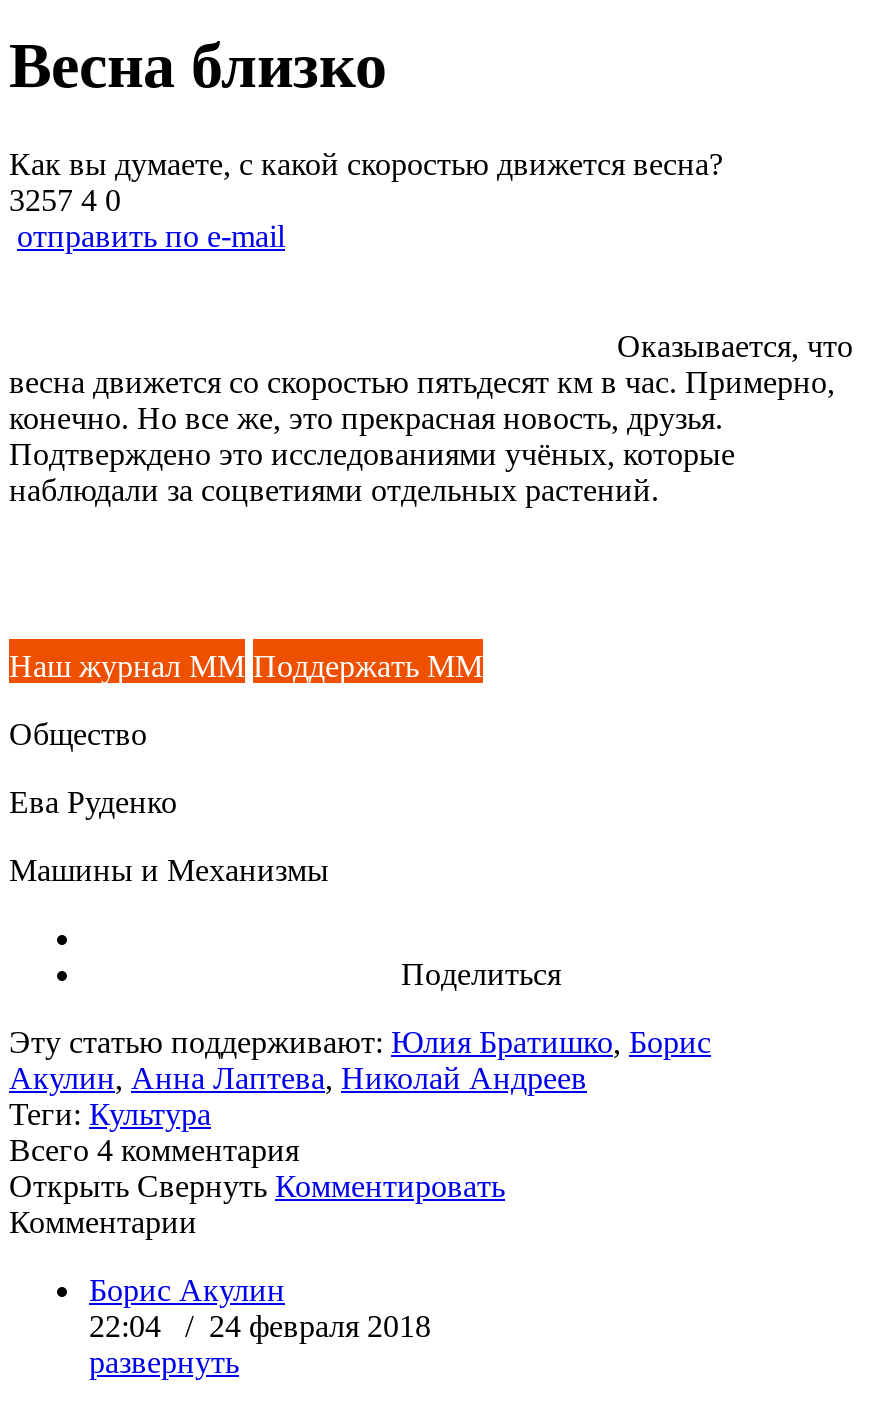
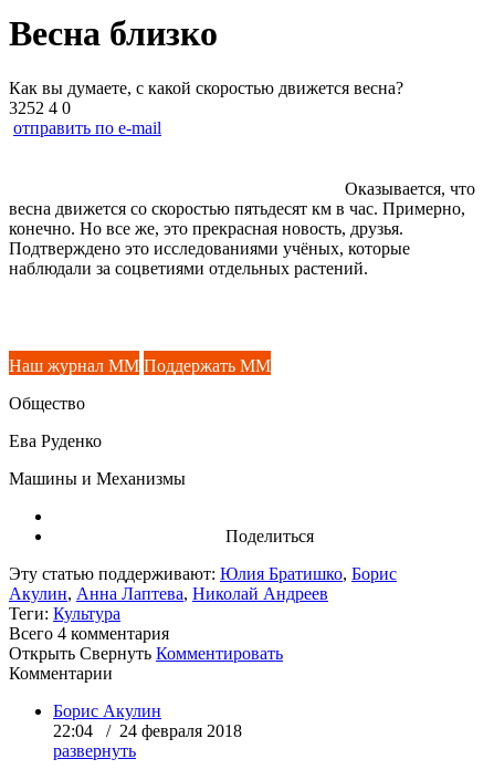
[9,183,121,217] 3257 4 0 -> [9,98,71,117] 3252 4 0

